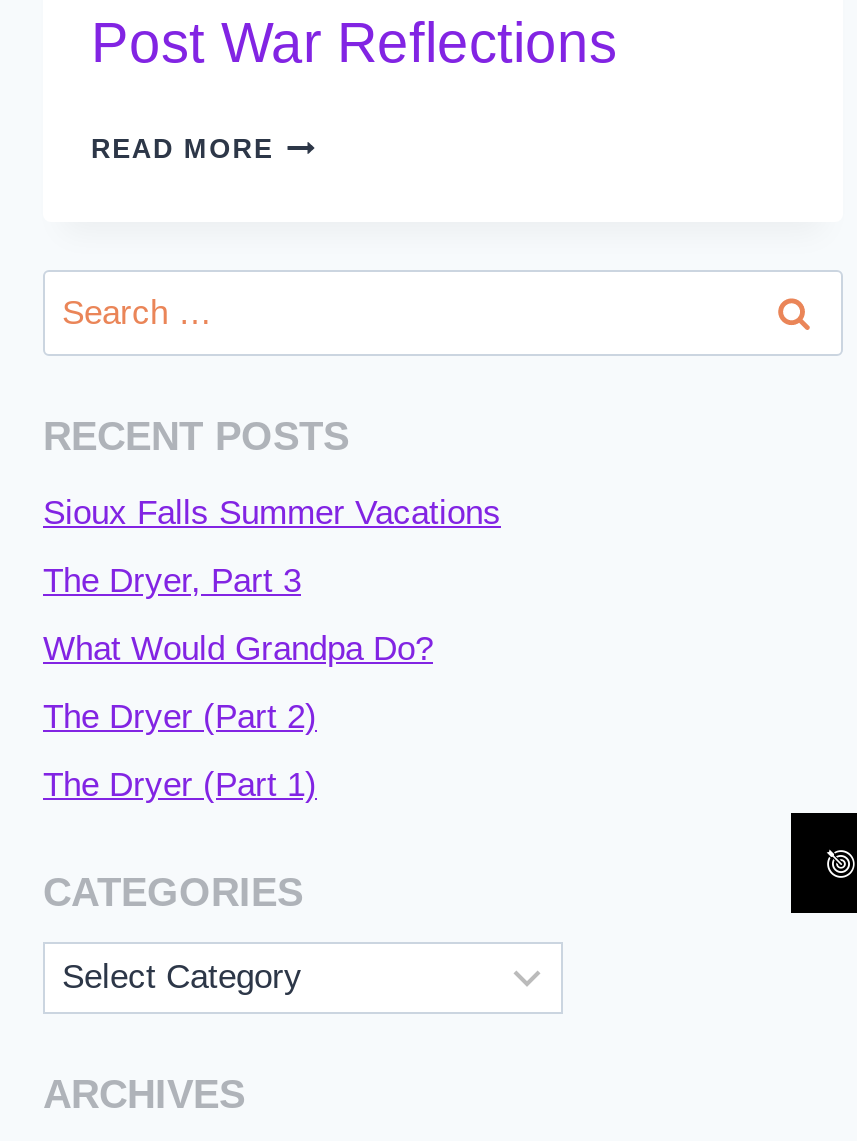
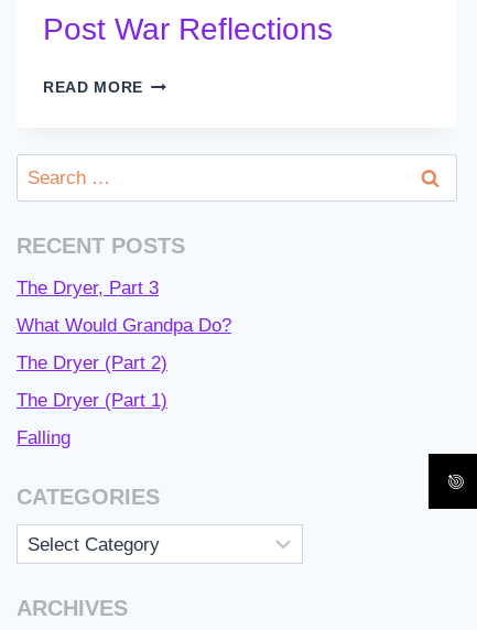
[43,495,501,533] Sioux Falls Summer Vacations -> none
moved [43,563,433,803] -> [17,278,231,411]: The Dryer, Part 3 | What Would Grandpa Do? | The Dryer (Part 2) | The Dryer (Part 1)
none -> [17,427,71,448] Falling

